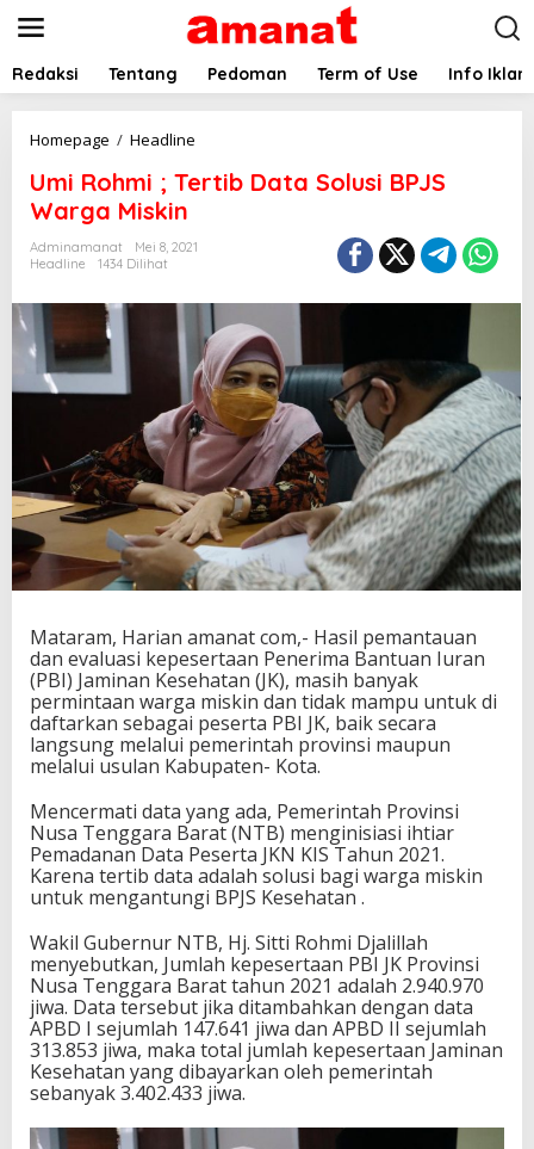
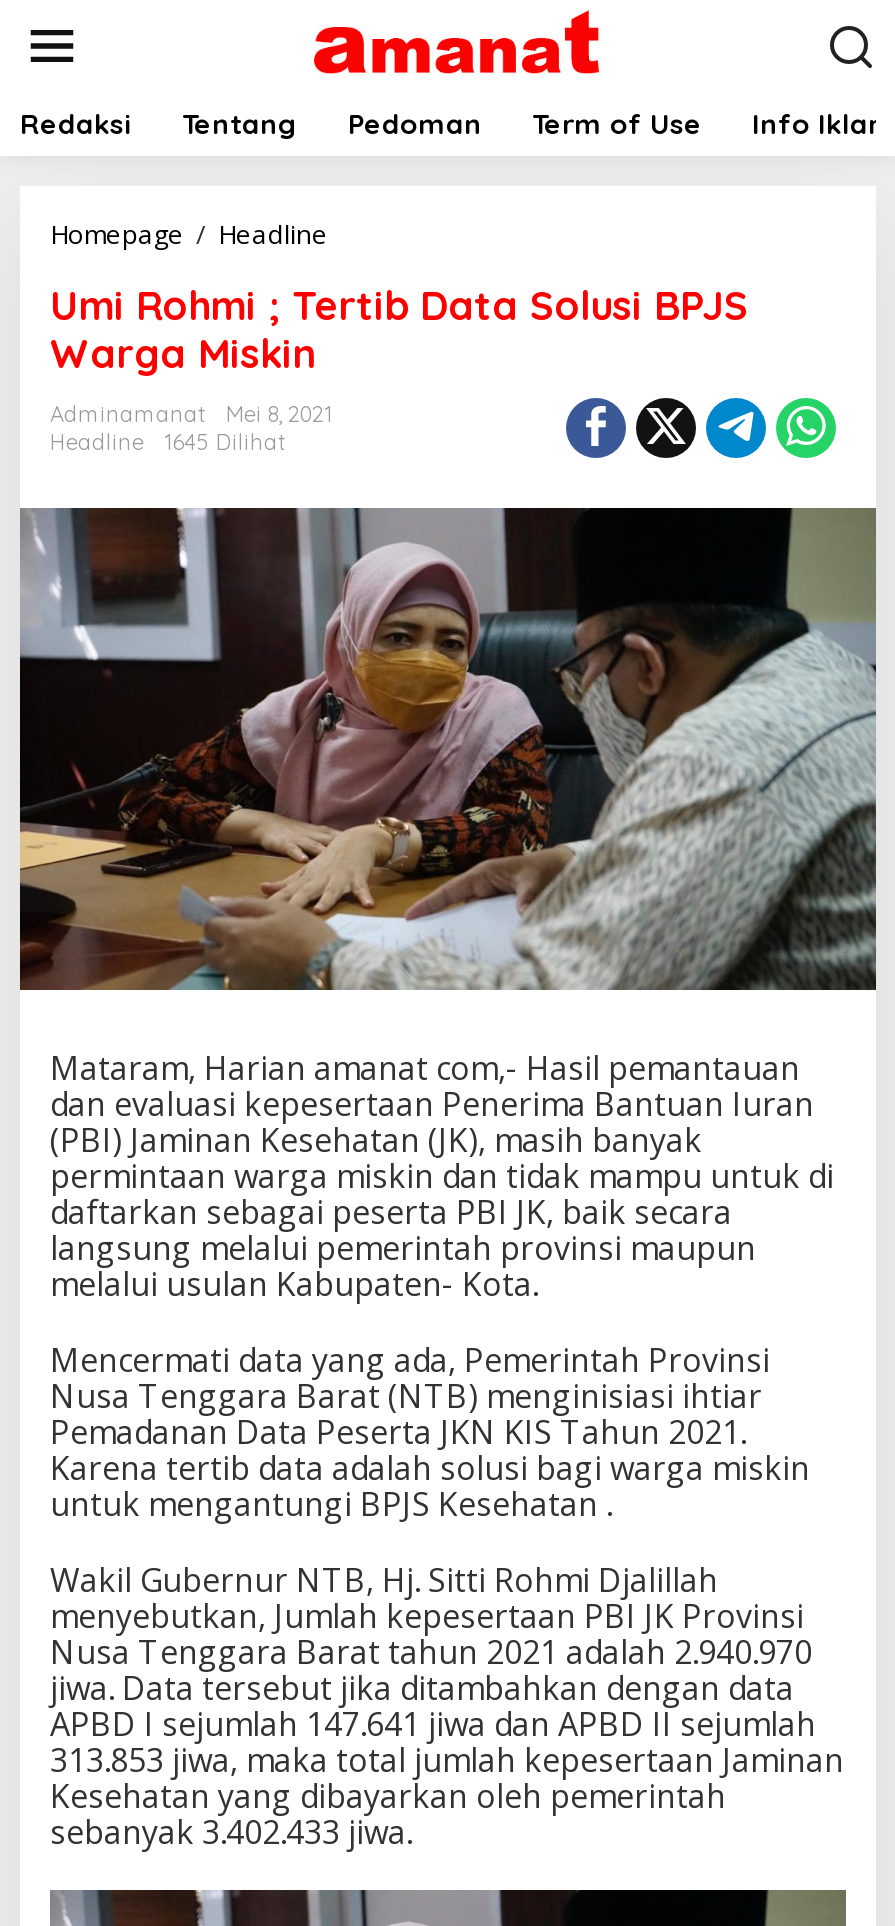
[98,255,168,272] 1434 Dilihat -> [164,428,286,456] 1645 Dilihat

